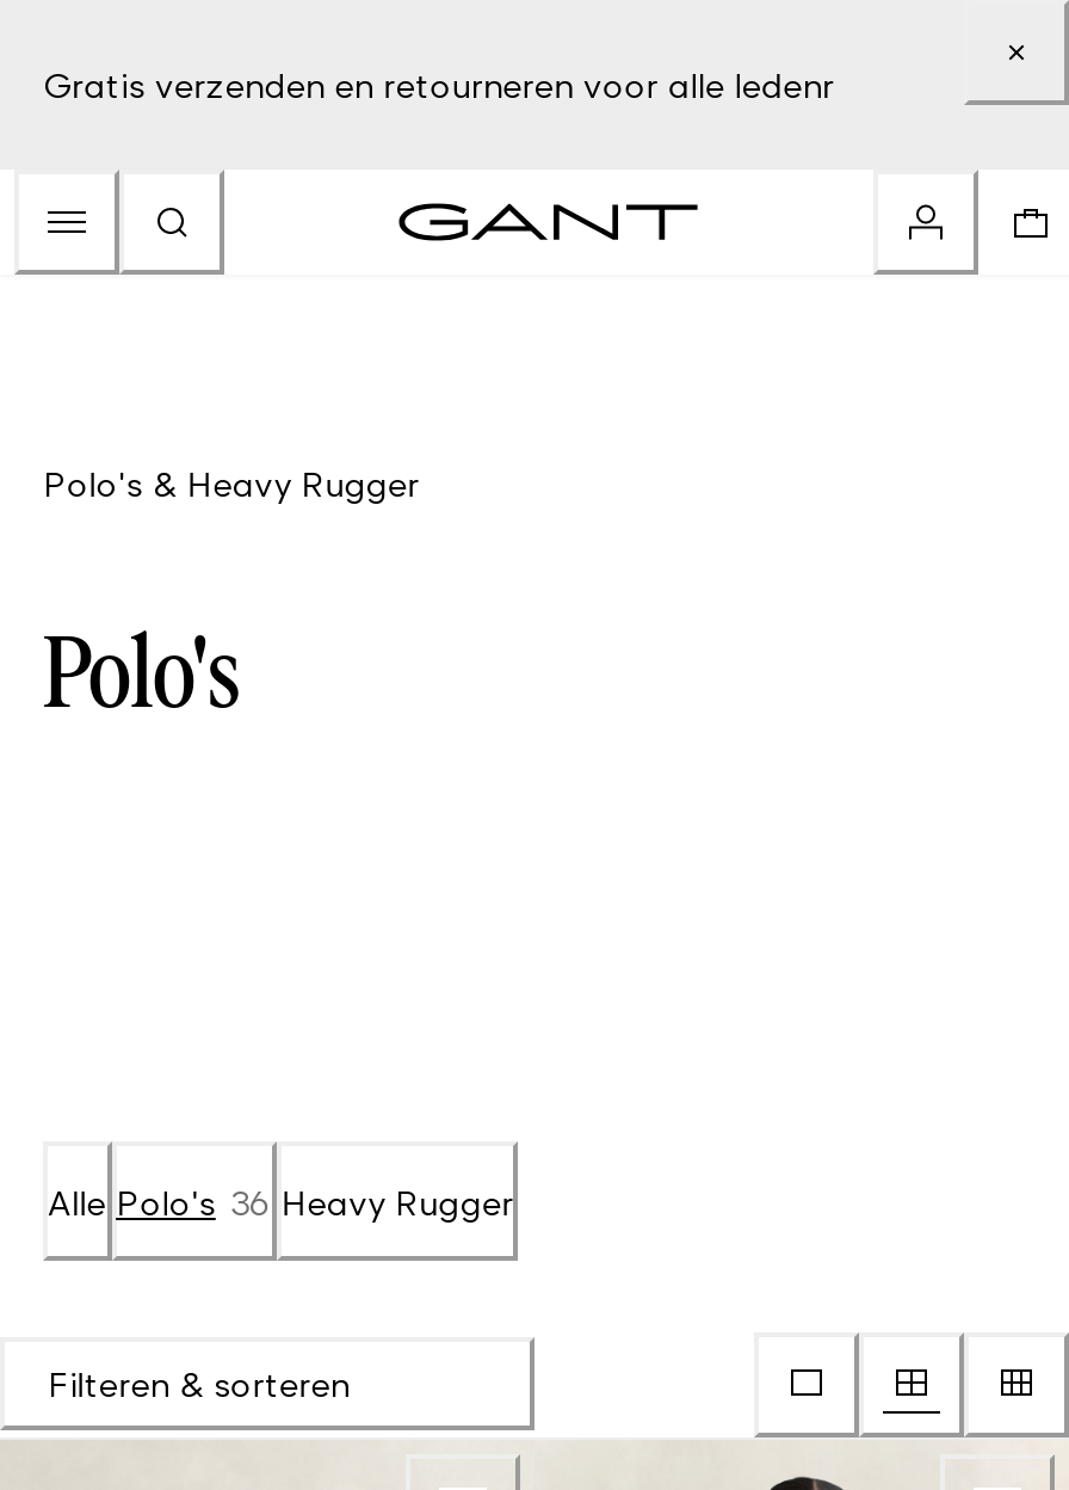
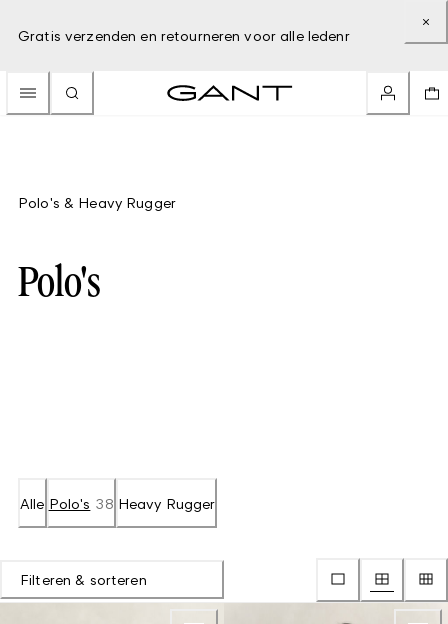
[48,1181,514,1222] Alle Polo's 36 Heavy Rugger -> [20,495,215,512] Alle Polo's 38 Heavy Rugger

